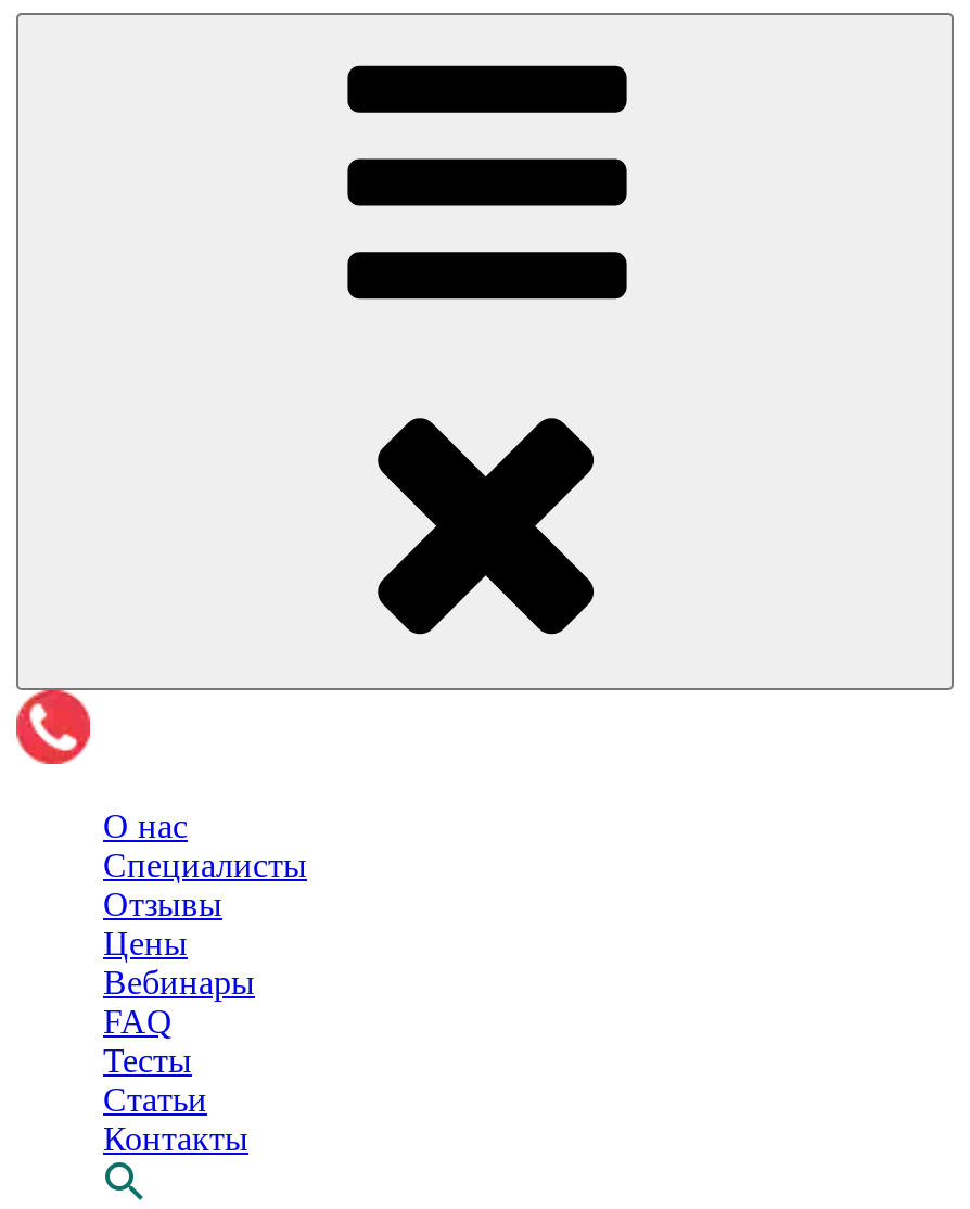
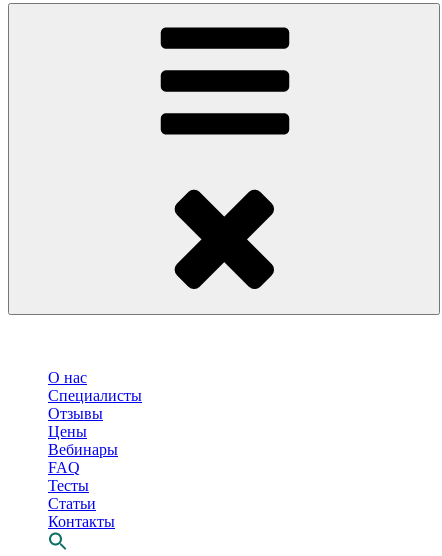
[14,688,92,766] [image] -> none

